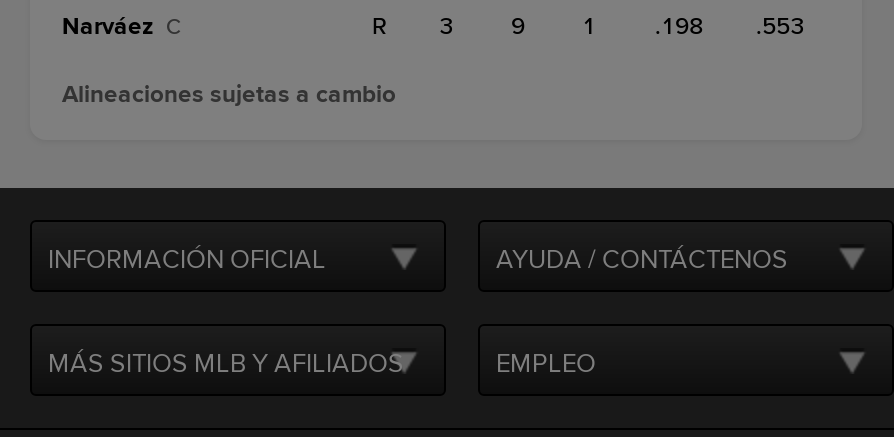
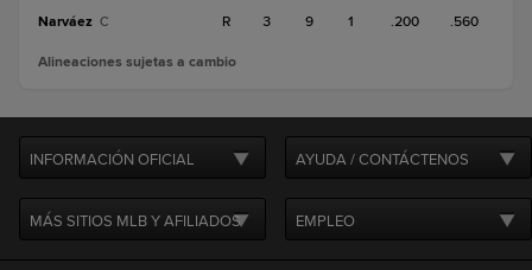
[655,12,703,42] .198 -> [390,13,419,31] .200
[756,12,804,42] .553 -> [450,13,479,31] .560

